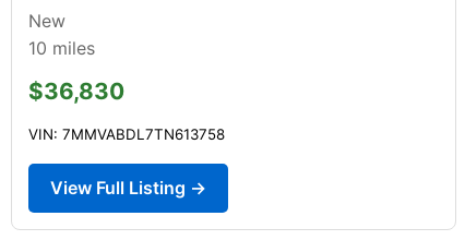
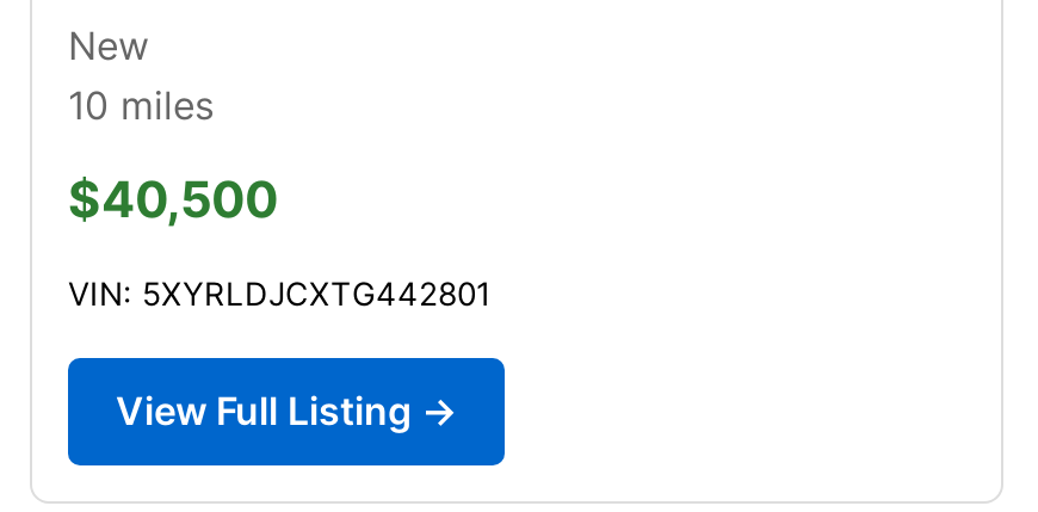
[28,77,124,105] $36,830 -> [68,169,278,229] $40,500
[28,125,225,143] VIN: 7MMVABDL7TN613758 -> [68,274,490,312] VIN: 5XYRLDJCXTG442801

